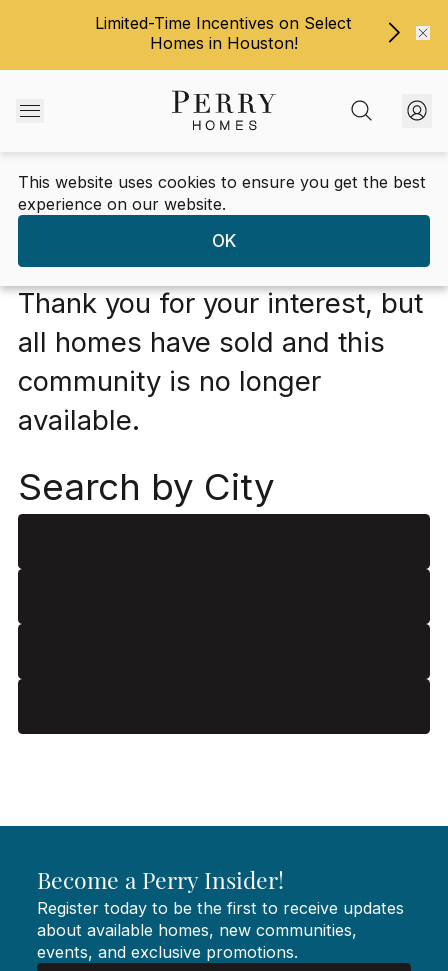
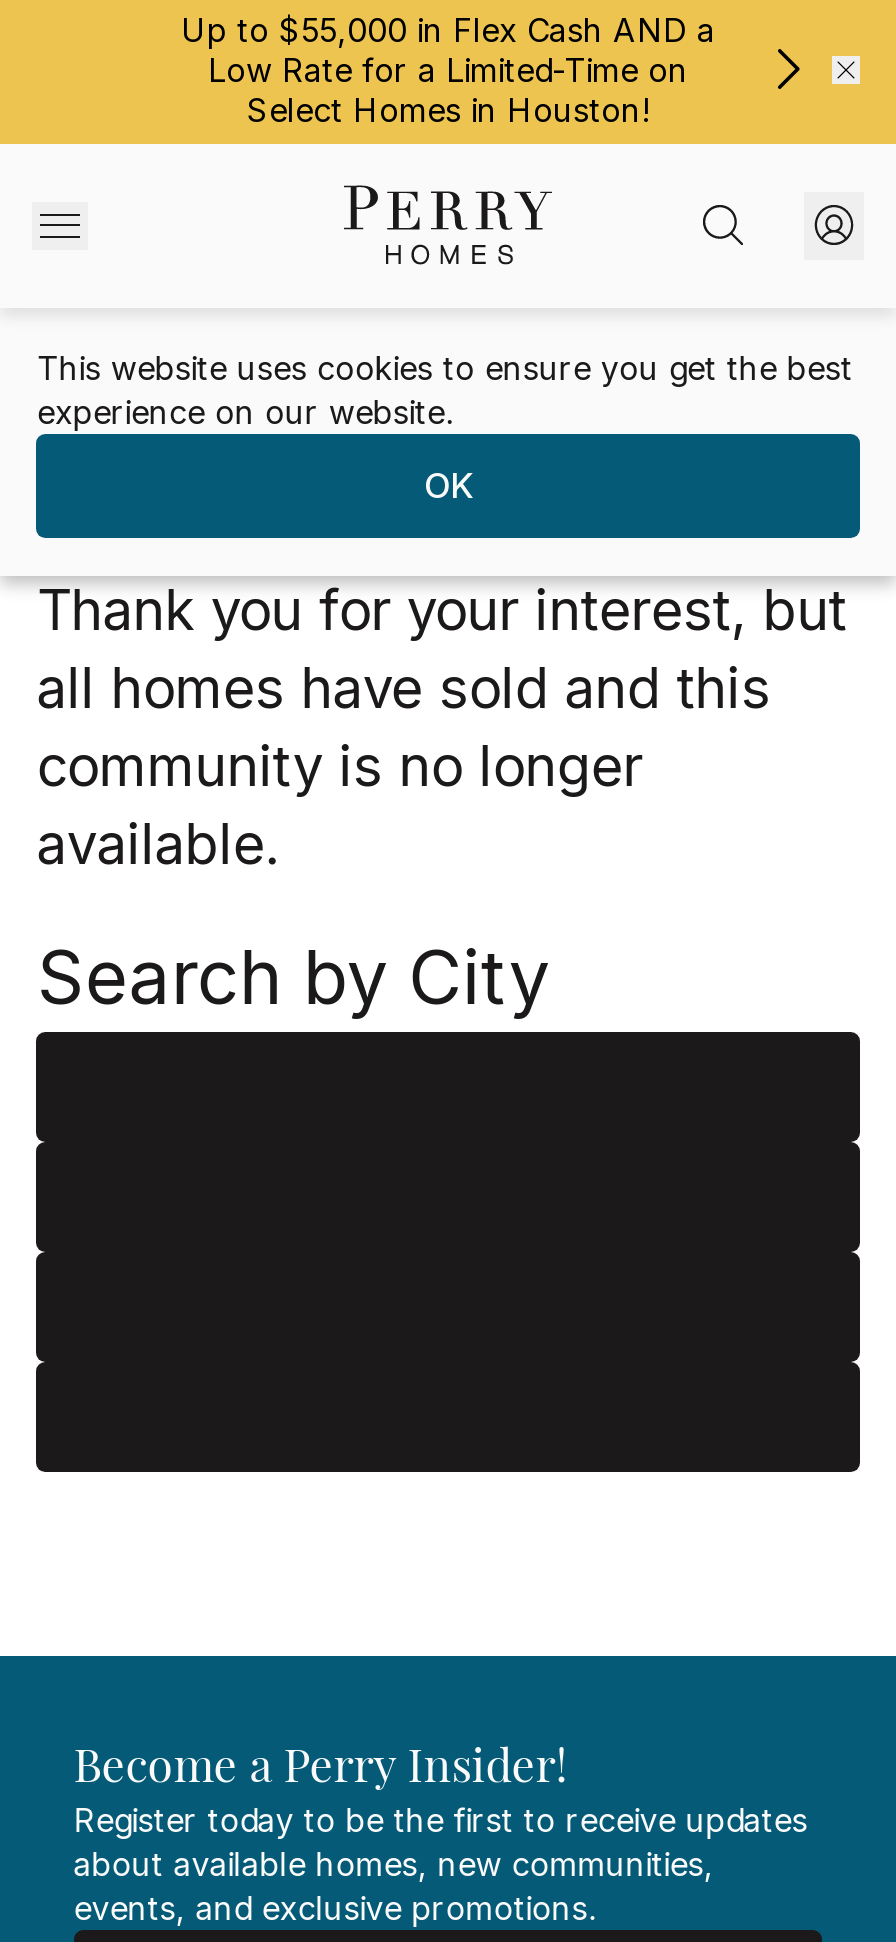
[95,13,352,53] Limited-Time Incentives on Select | Homes in Houston! -> [181,10,715,130] Up to $55,000 in Flex Cash AND a | Low Rate for a Limited-Time on | Select Homes in Houston!

